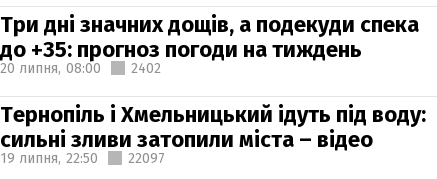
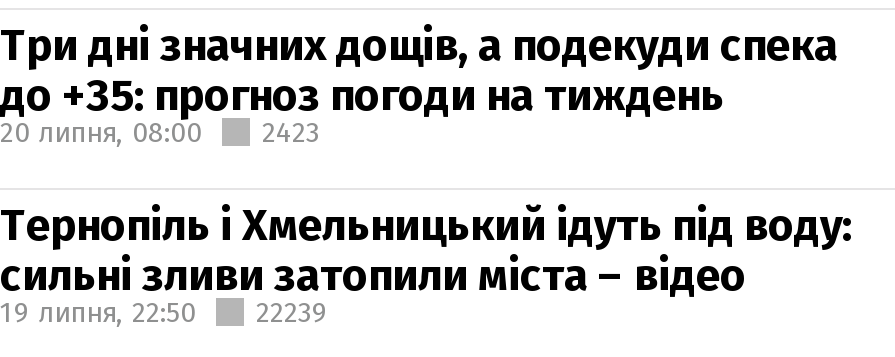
[0,59,161,76] 20 липня, 08:00 2402 -> [0,115,320,149] 20 липня, 08:00 2423
[0,149,165,166] 19 липня, 22:50 22097 -> [0,295,328,329] 19 липня, 22:50 22239

